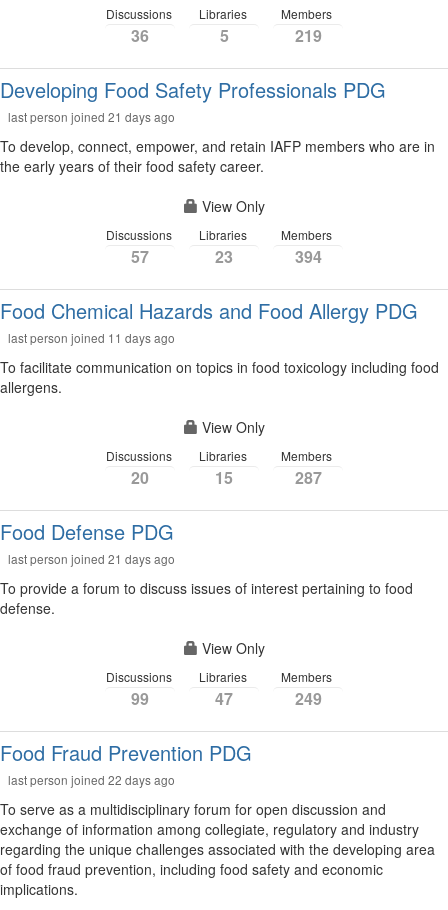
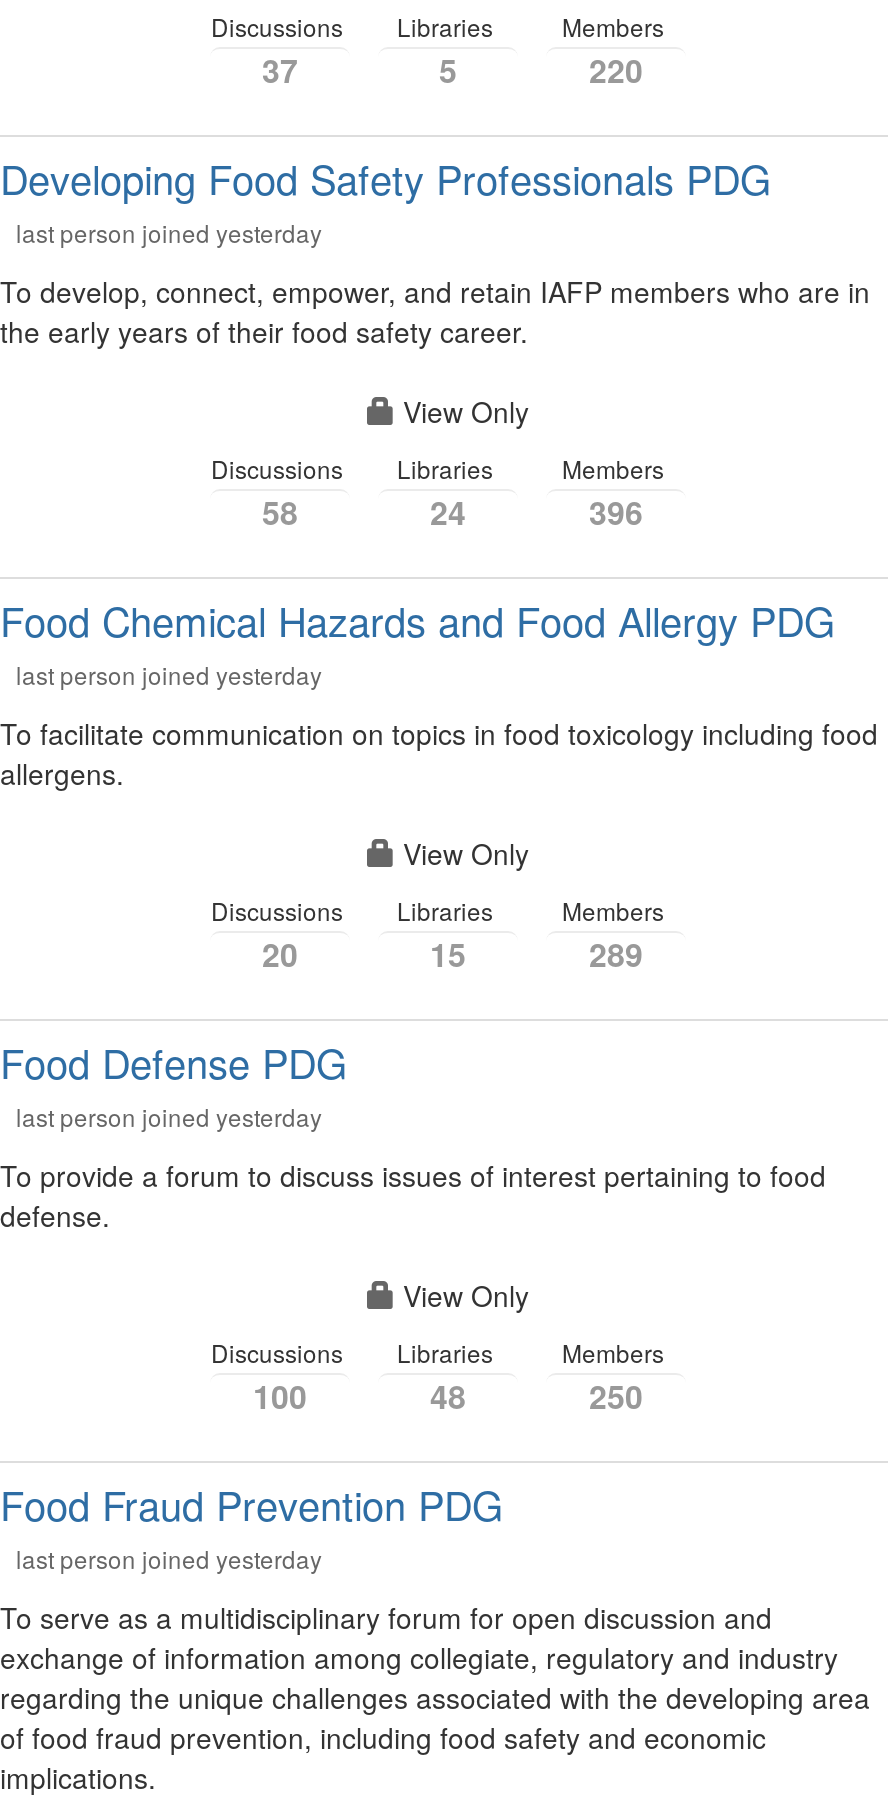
[131,24,149,47] 36 -> [262,46,298,92] 37
[294,24,321,47] 219 -> [589,46,643,92] 220
[8,108,175,125] last person joined 21 days ago -> [16,214,322,248] last person joined yesterday
[131,245,149,268] 57 -> [262,488,298,534] 58
[215,245,233,268] 23 -> [430,488,466,534] 24
[294,245,321,268] 394 -> [589,488,643,534] 396
[8,329,175,346] last person joined 11 days ago -> [16,656,322,690] last person joined yesterday
[294,466,321,489] 287 -> [589,930,643,976] 289
[8,550,175,567] last person joined 21 days ago -> [16,1098,322,1132] last person joined yesterday
[131,687,149,710] 99 -> [253,1372,307,1418] 100
[215,687,233,710] 47 -> [430,1372,466,1418] 48
[294,687,321,710] 249 -> [589,1372,643,1418] 250
[8,771,175,788] last person joined 22 days ago -> [16,1540,322,1574] last person joined yesterday

